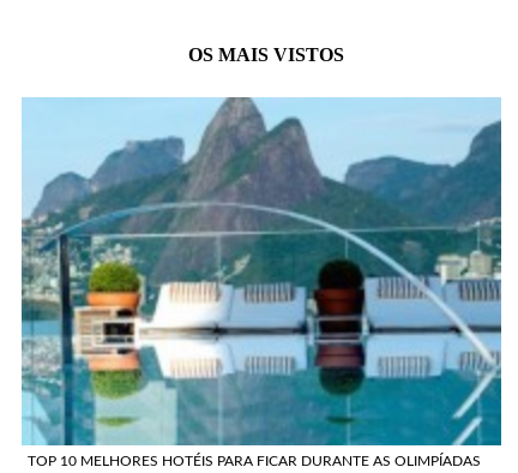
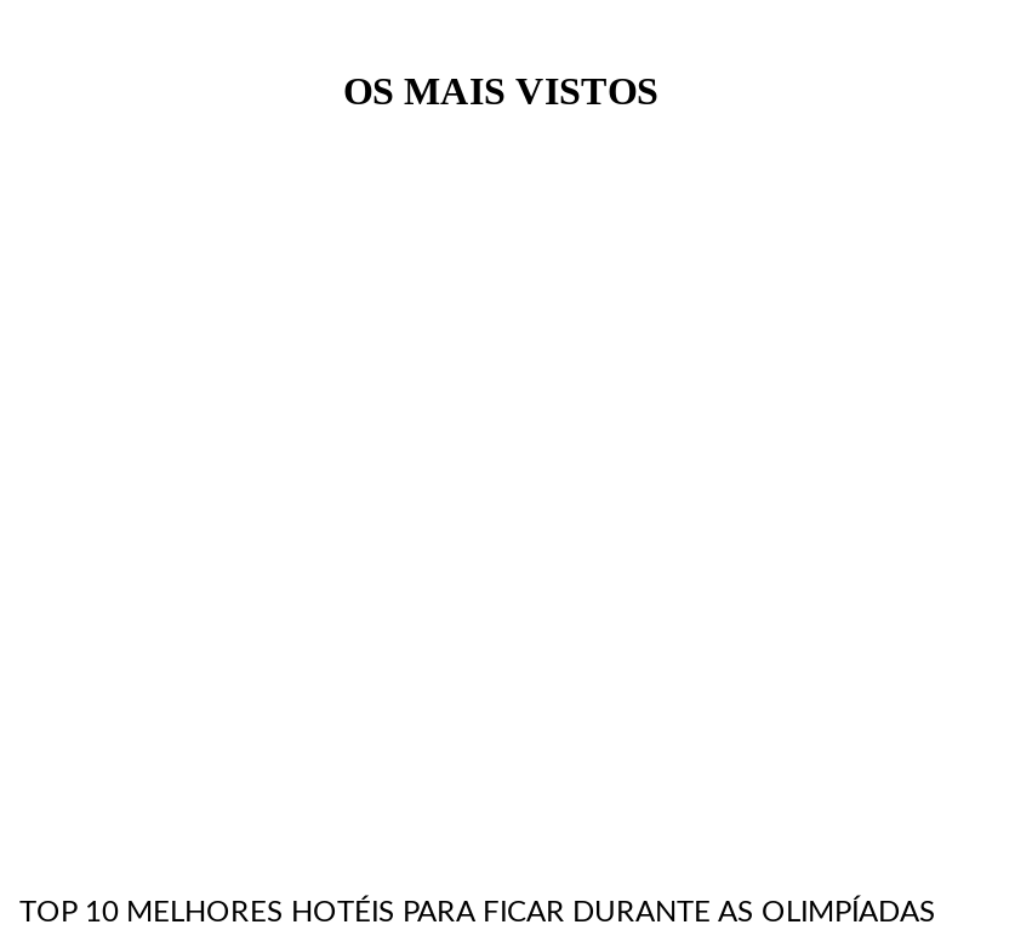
[20,96,502,447] [image] -> none

